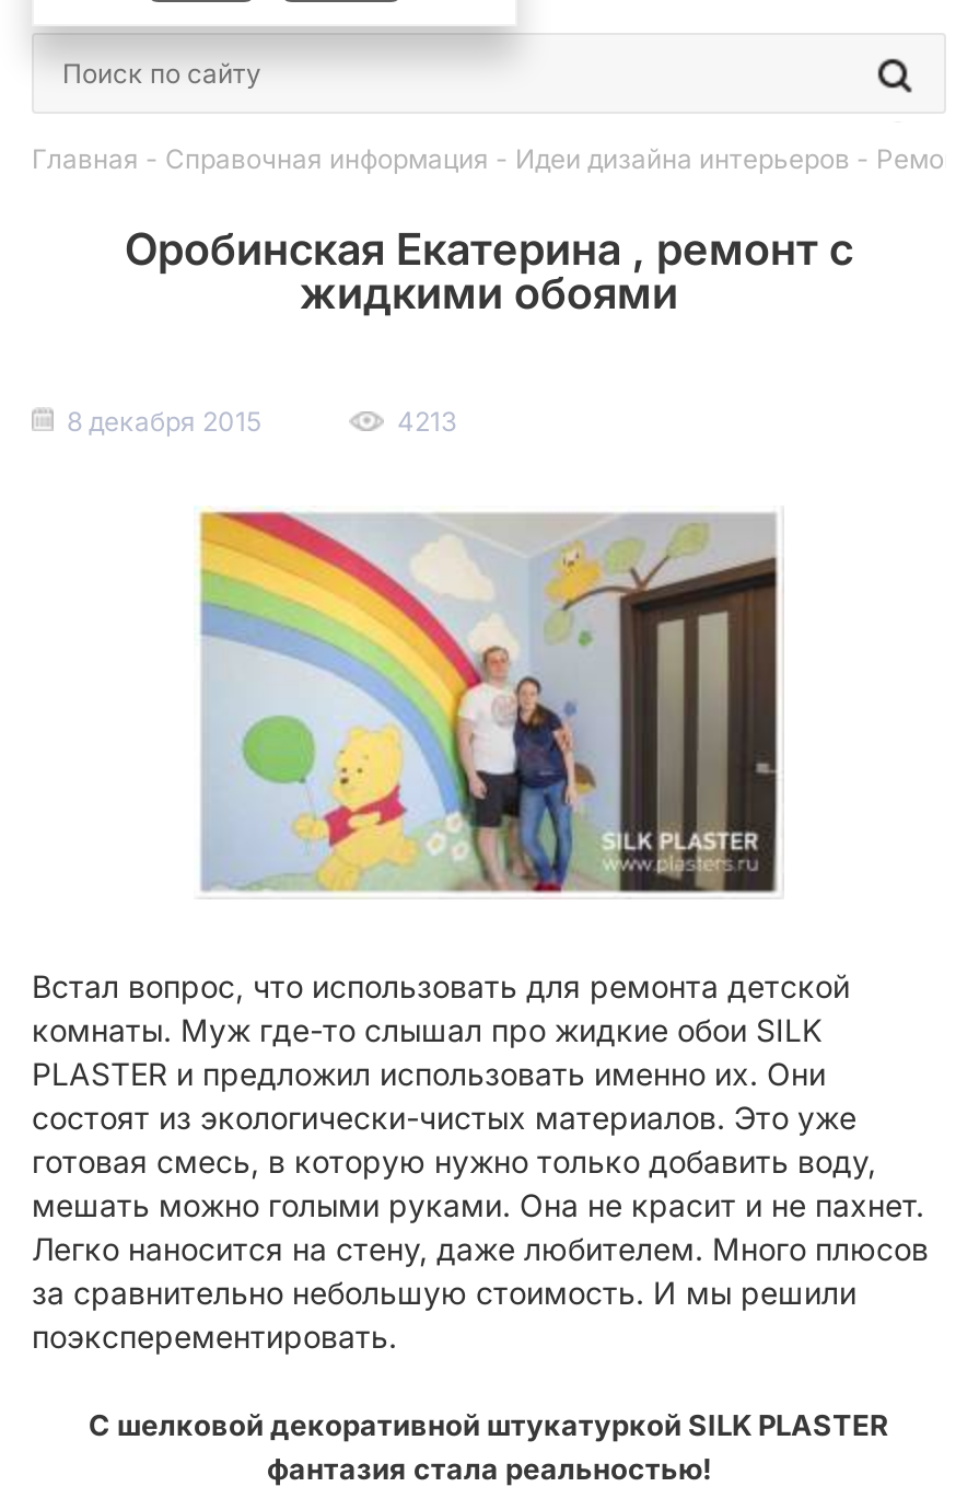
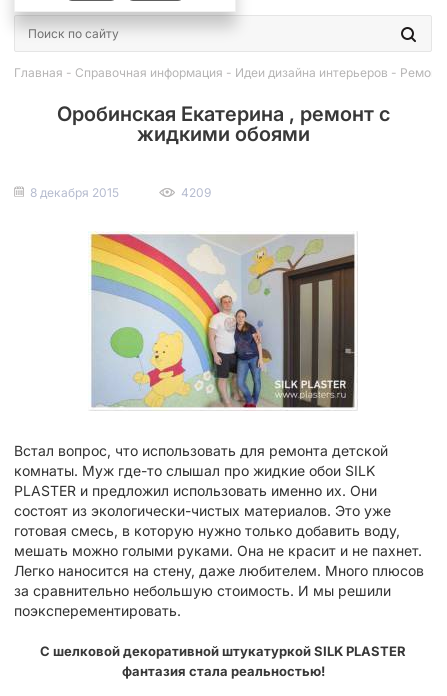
[397,405,456,438] 4213 -> [181,185,211,200] 4209

